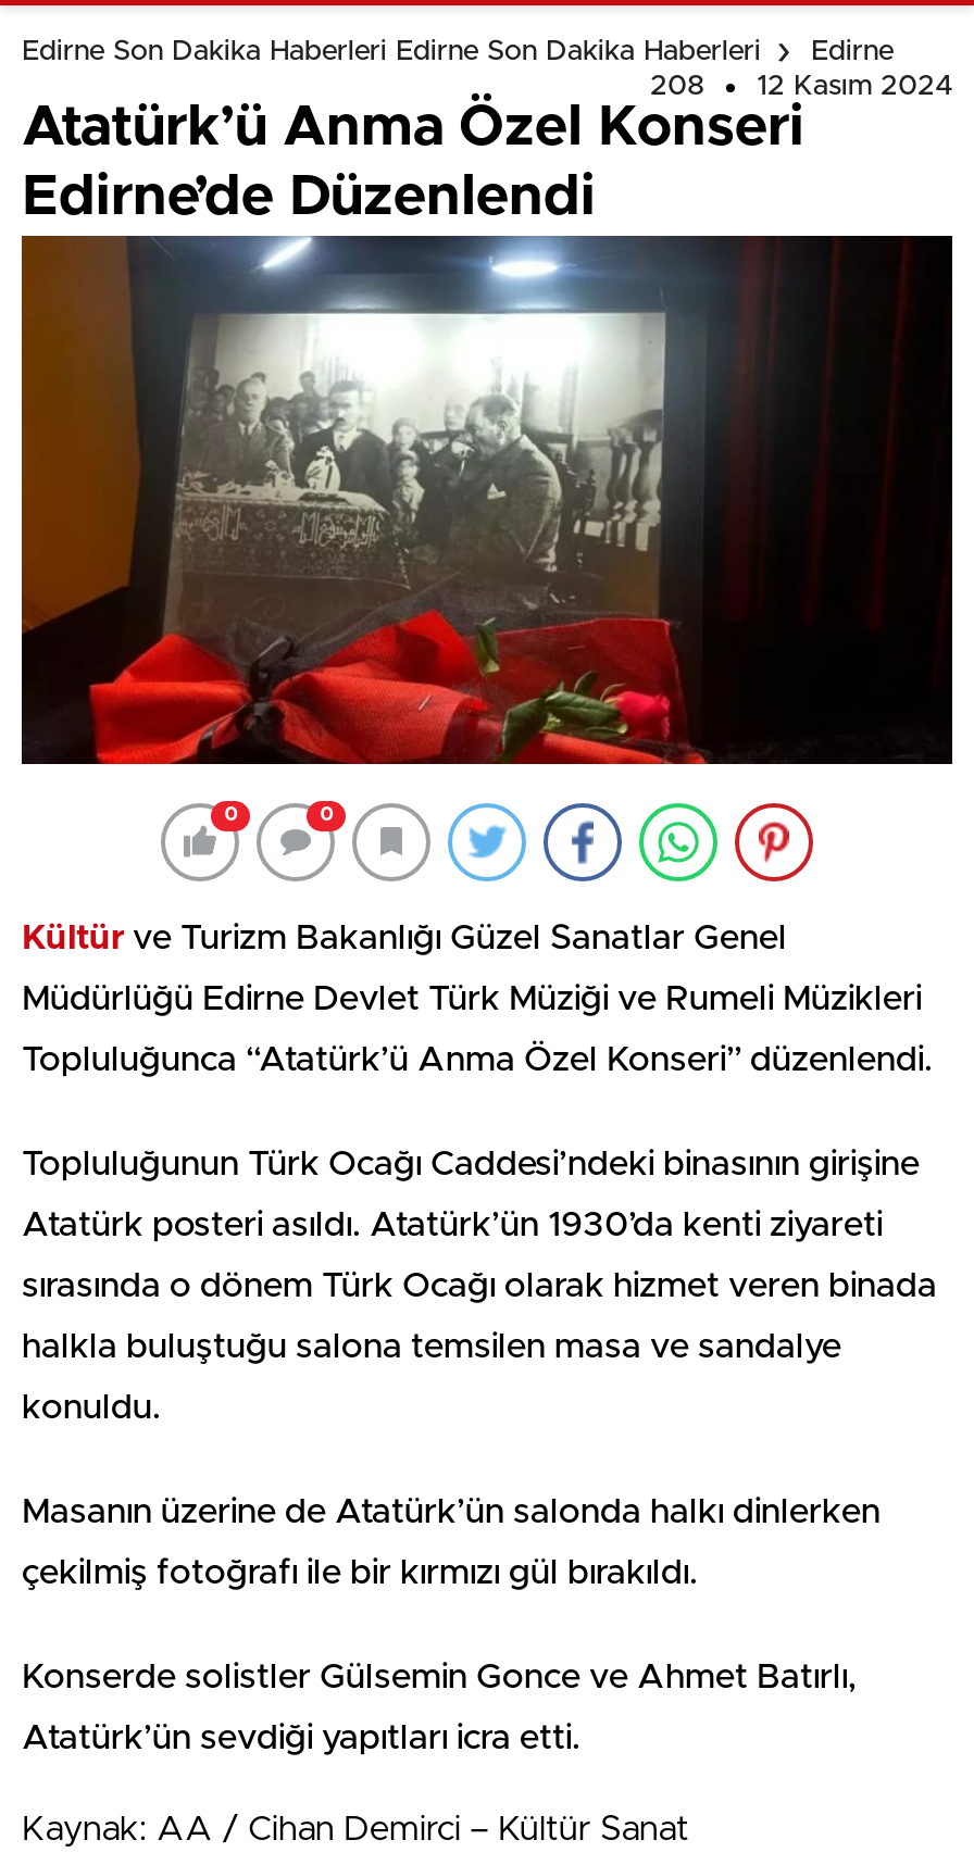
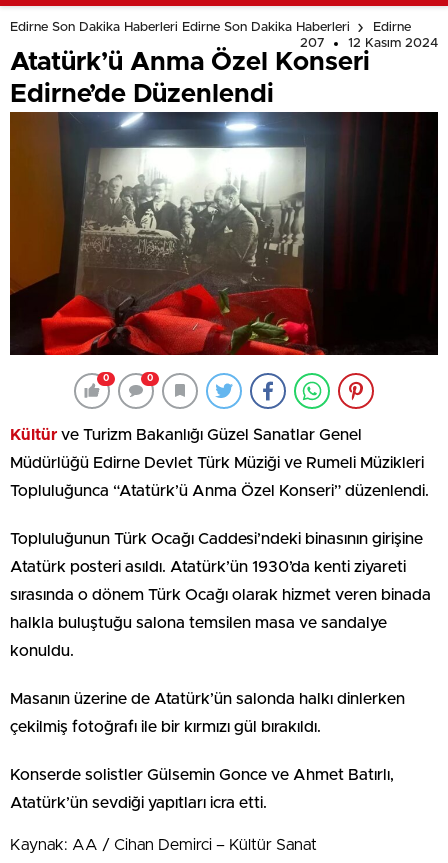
[650,73,952,101] 208 12 Kasım 2024 -> [300,37,438,50] 207 12 Kasım 2024

